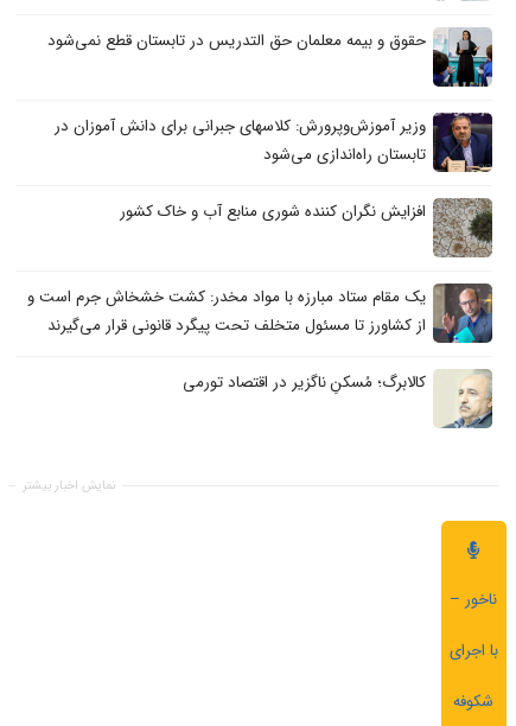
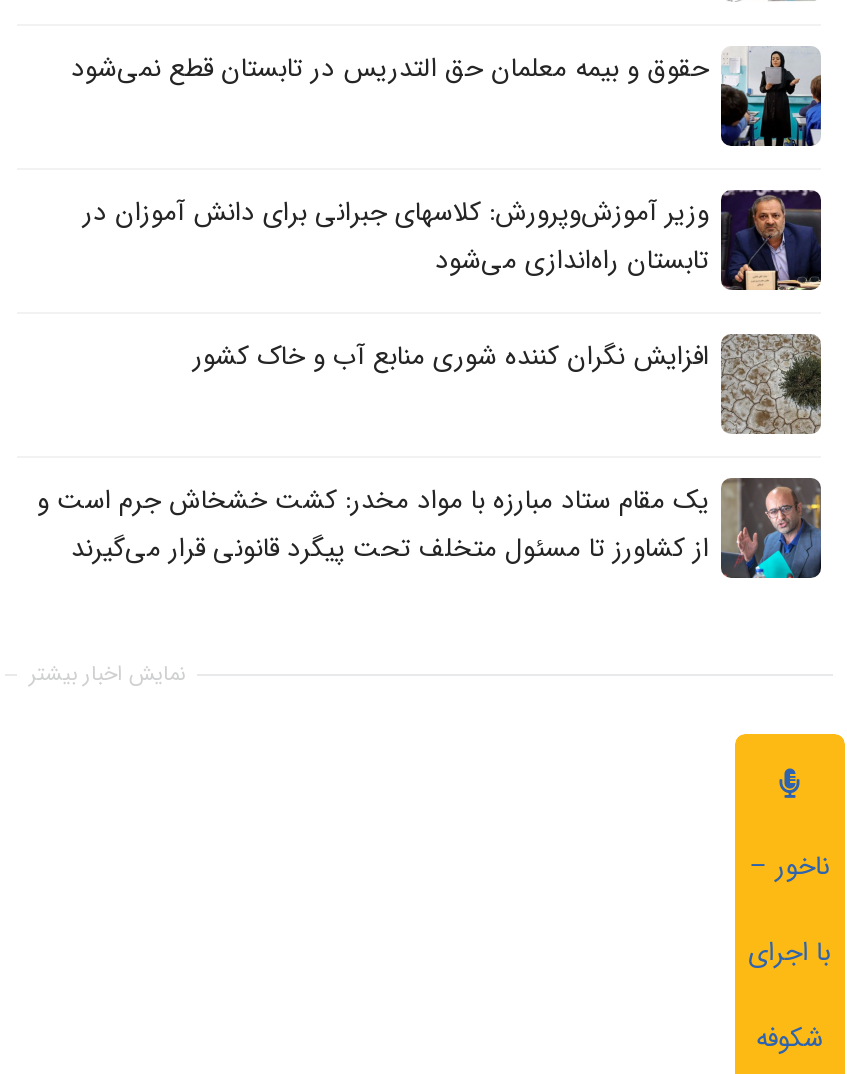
[183,369,493,428] [image] | کالابرگ؛ مُسکنِ ناگزیر در اقتصاد تورمی -> none

